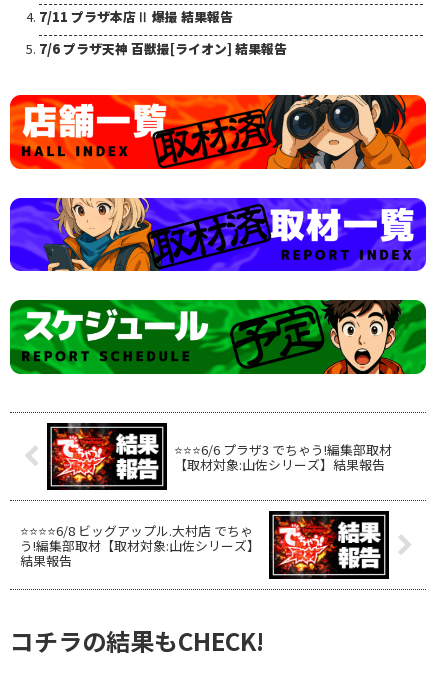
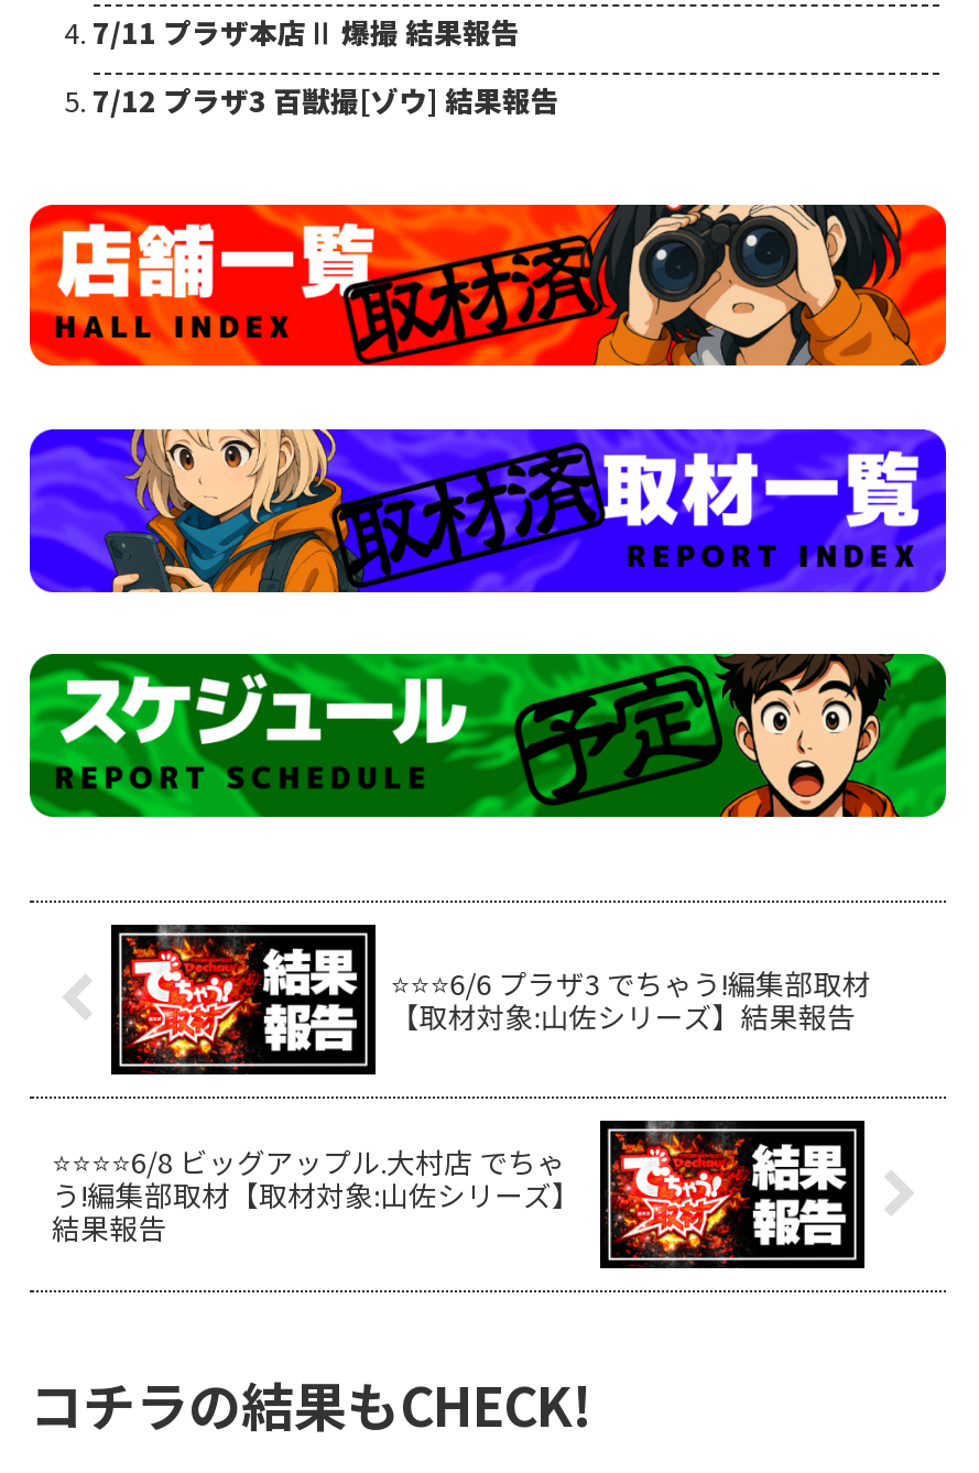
[38,39,286,58] 7/6 プラザ天神 百獣撮[ライオン] 結果報告 -> [93,80,559,122] 7/12 プラザ3 百獣撮[ゾウ] 結果報告

